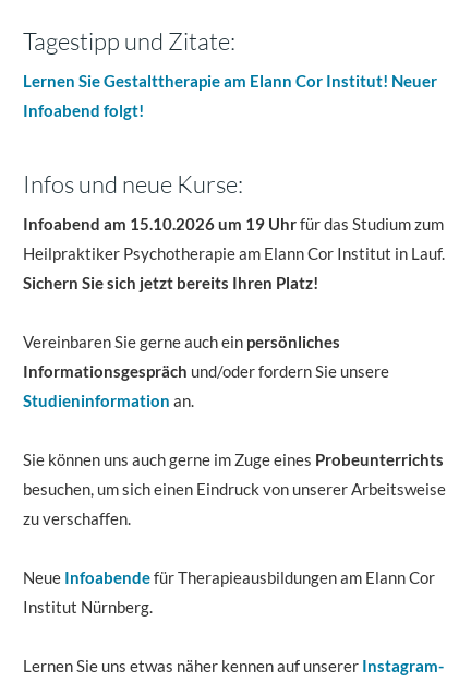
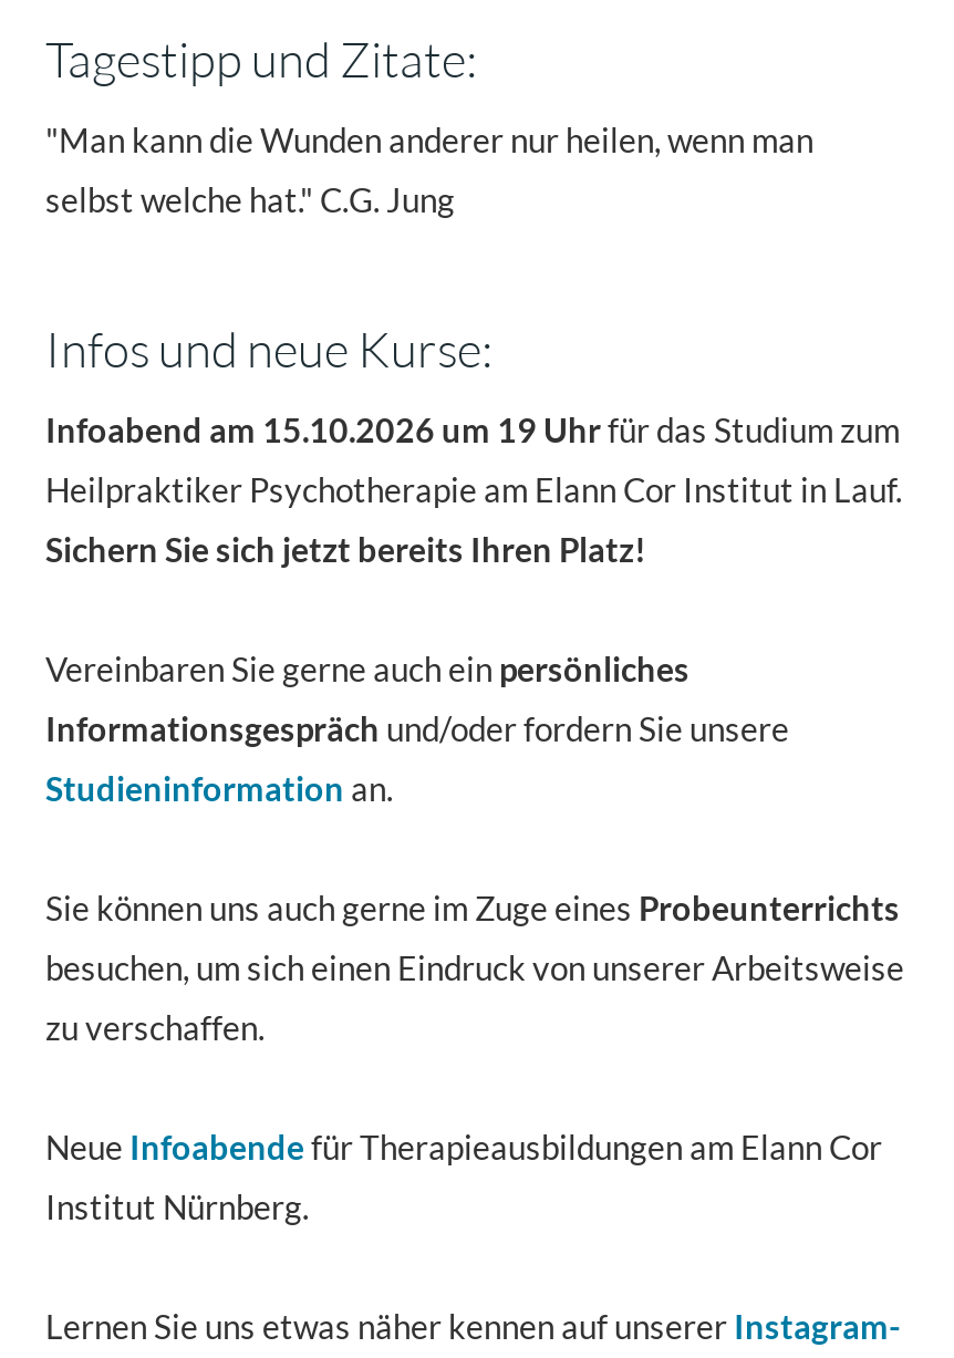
[23,71,437,91] Lernen Sie Gestalttherapie am Elann Cor Institut! Neuer -> [45,120,813,160] "Man kann die Wunden anderer nur heilen, wenn man
[23,100,144,120] Infoabend folgt! -> [45,180,455,219] selbst welche hat." C.G. Jung

